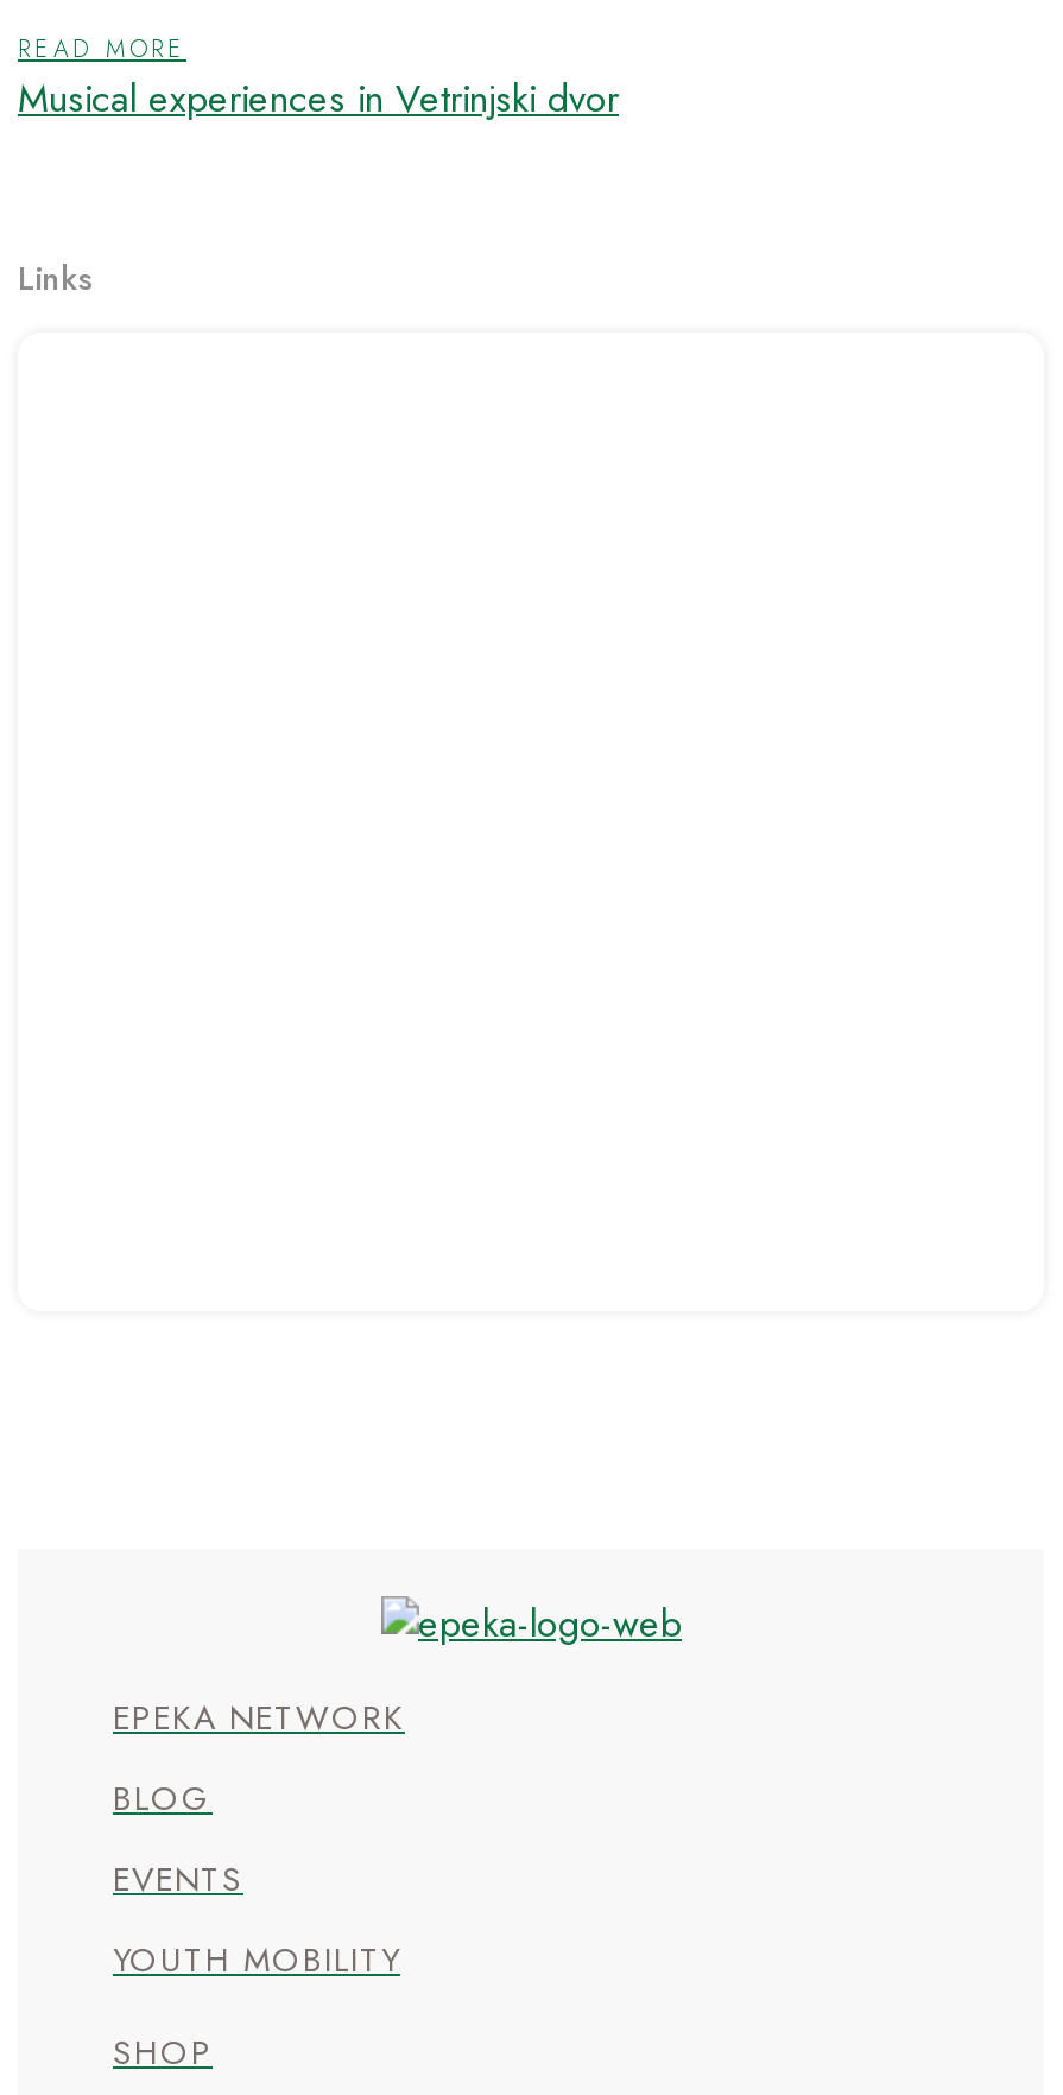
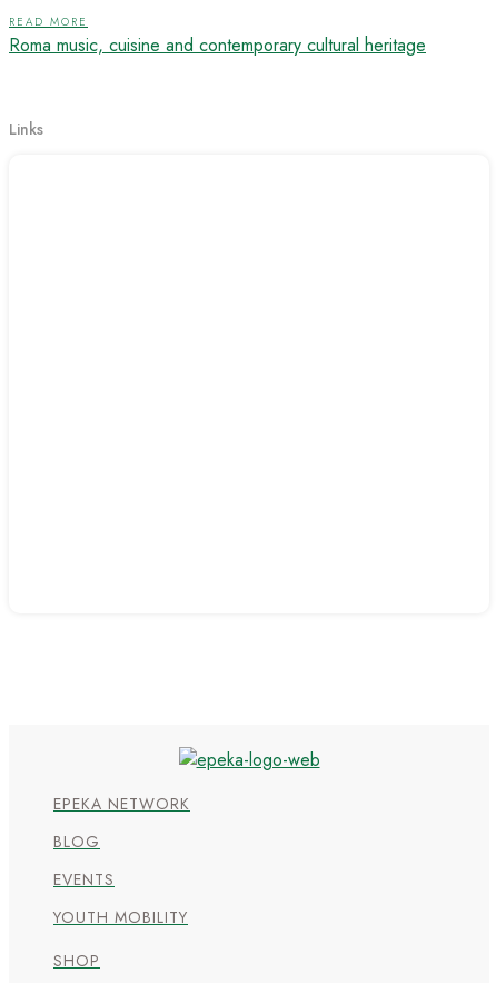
[18,71,619,126] Musical experiences in Vetrinjski dvor -> [9,32,426,58] Roma music, cuisine and contemporary cultural heritage

